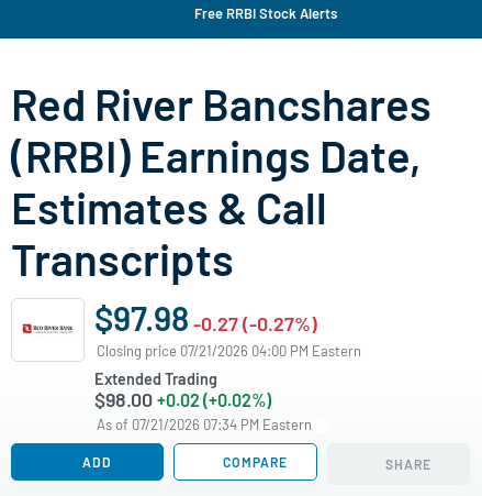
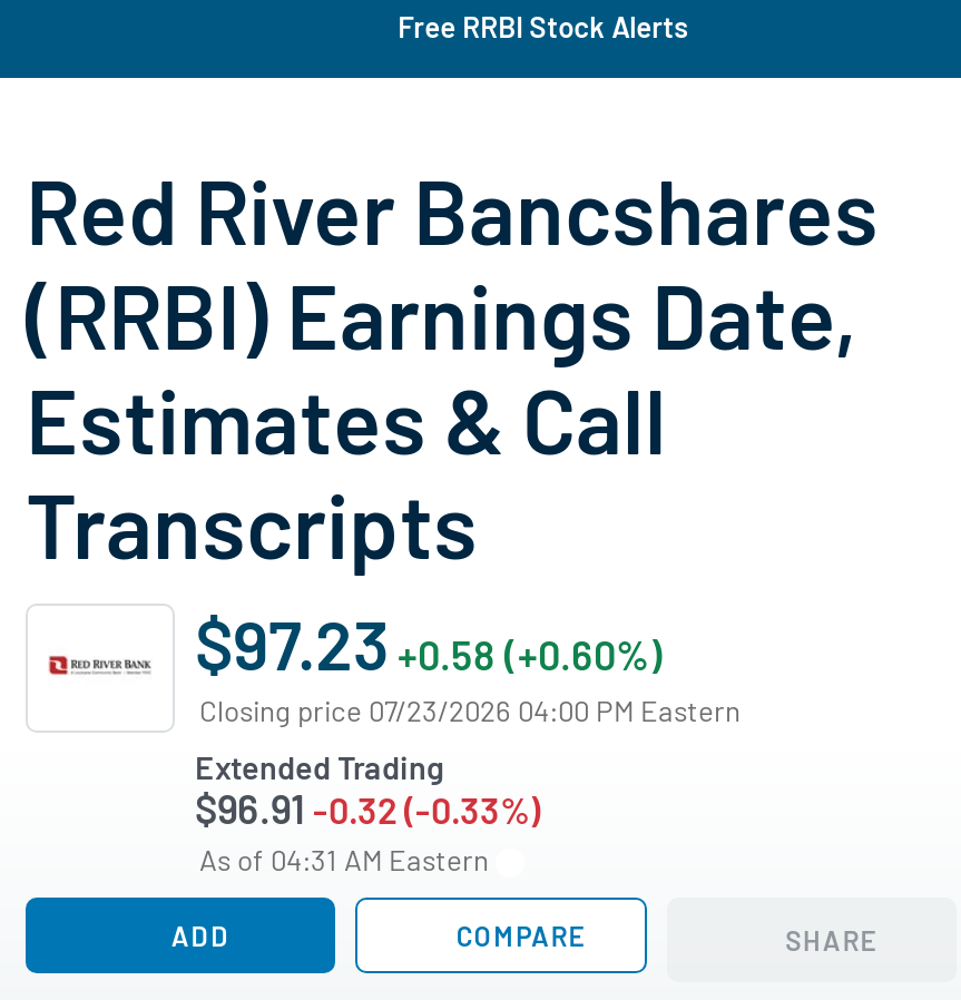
[94,297,317,337] $97.98 -0.27 (-0.27%) -> [195,601,663,683] $97.23 +0.58 (+0.60%)
[97,342,361,359] Closing price 07/21/2026 04:00 PM Eastern -> [199,692,741,728] Closing price 07/23/2026 04:00 PM Eastern
[94,387,315,433] $98.00 +0.02 (+0.02%) | As of 07/21/2026 07:34 PM Eastern -> [195,784,540,877] $96.91 -0.32 (-0.33%) | As of 04:31 AM Eastern

